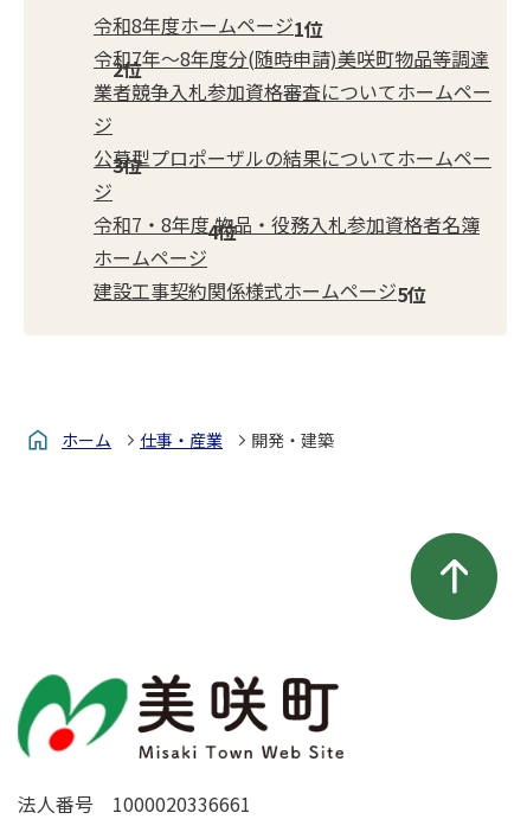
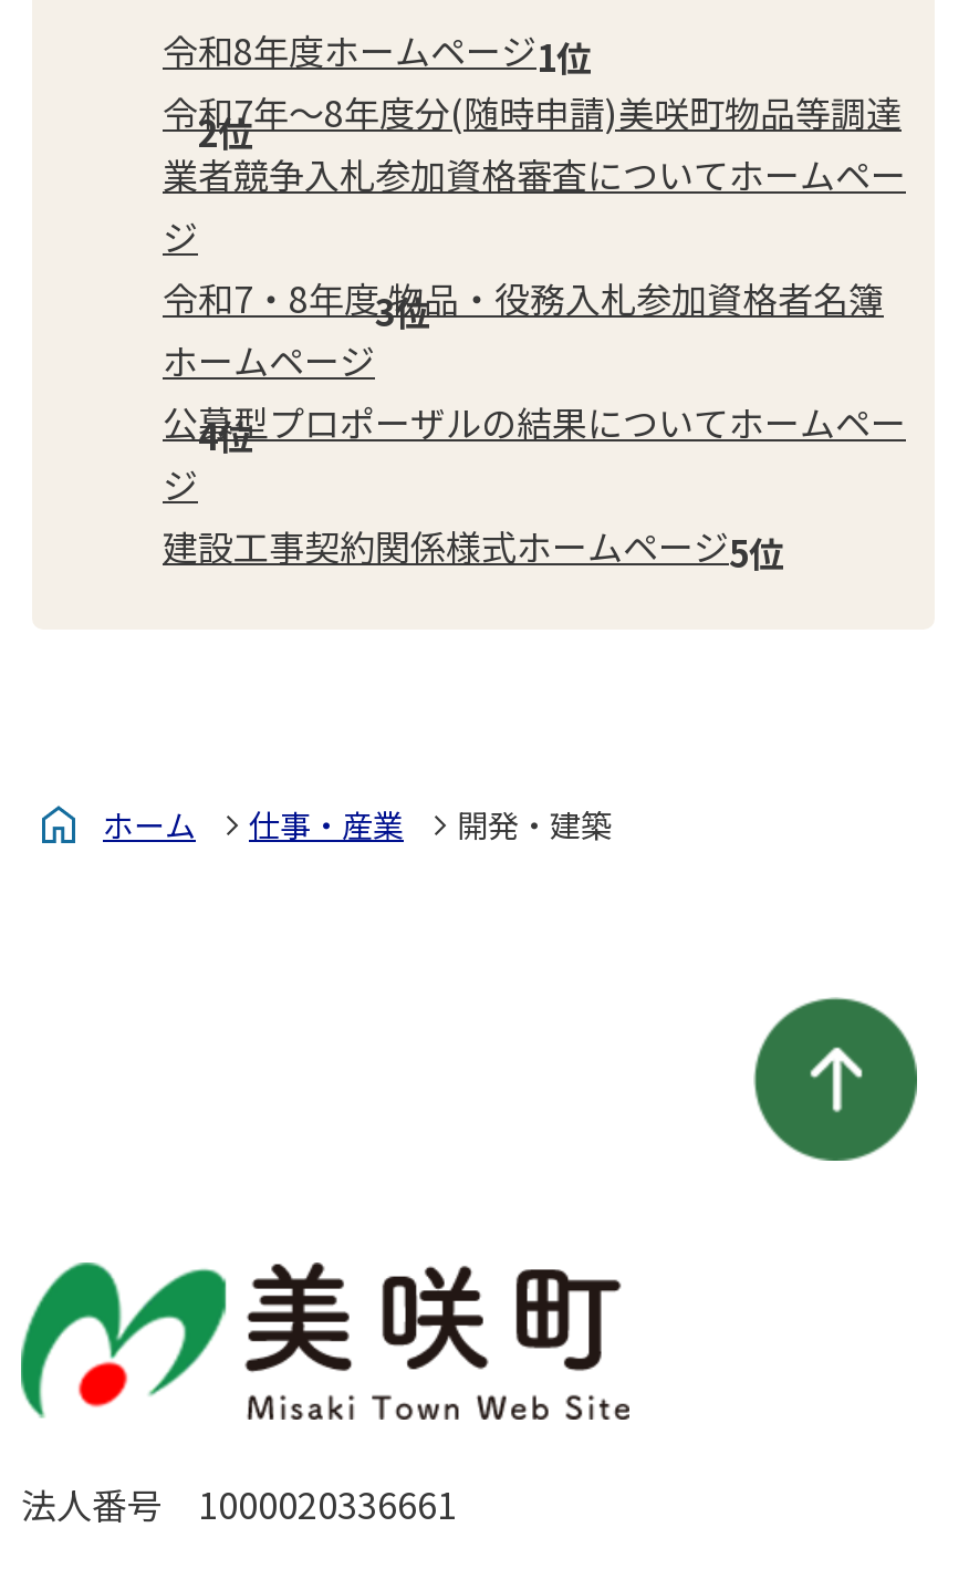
moved [94,144,491,205] -> [163,396,906,511]: 公募型プロポーザルの結果についてホームペー | ジ
moved [94,210,480,272] -> [163,272,884,387]: 令和7・8年度 物品・役務入札参加資格者名簿 | ホームページ

